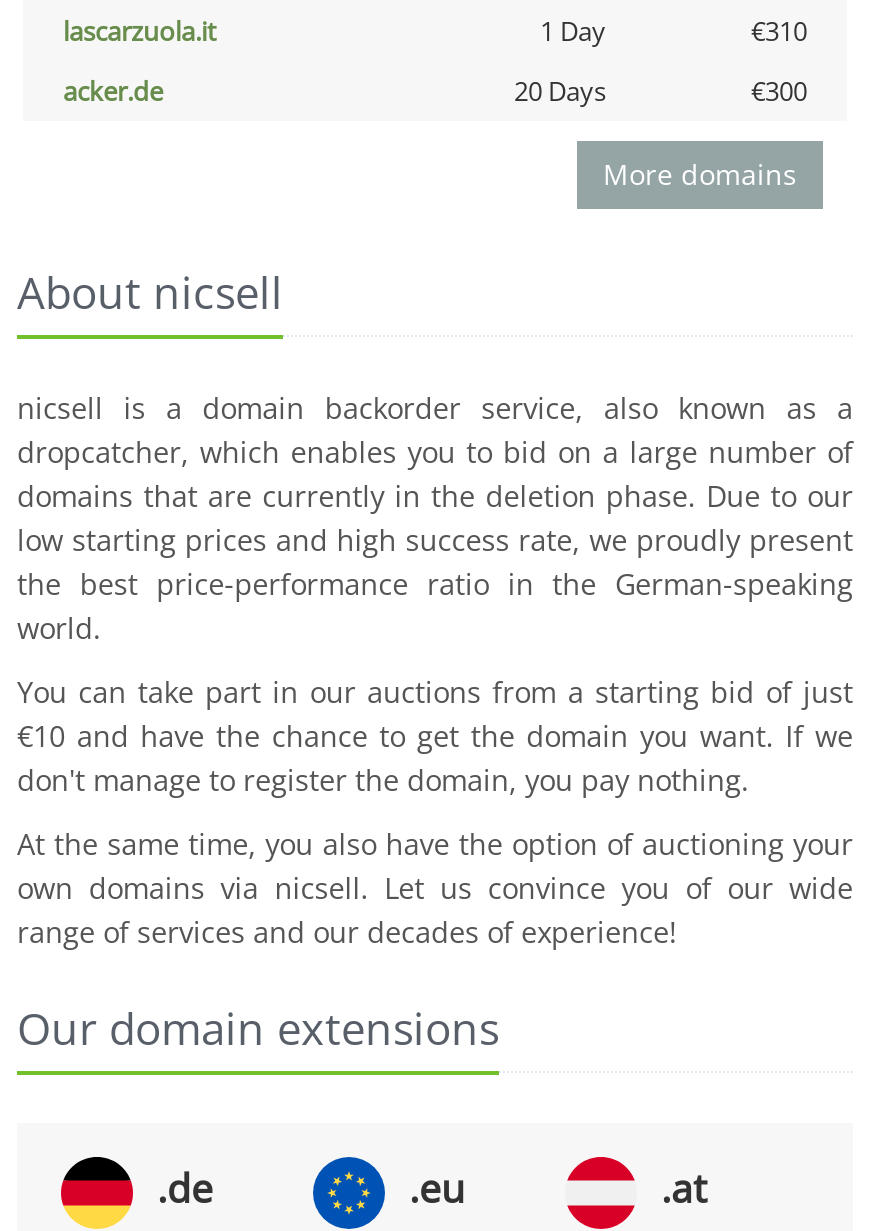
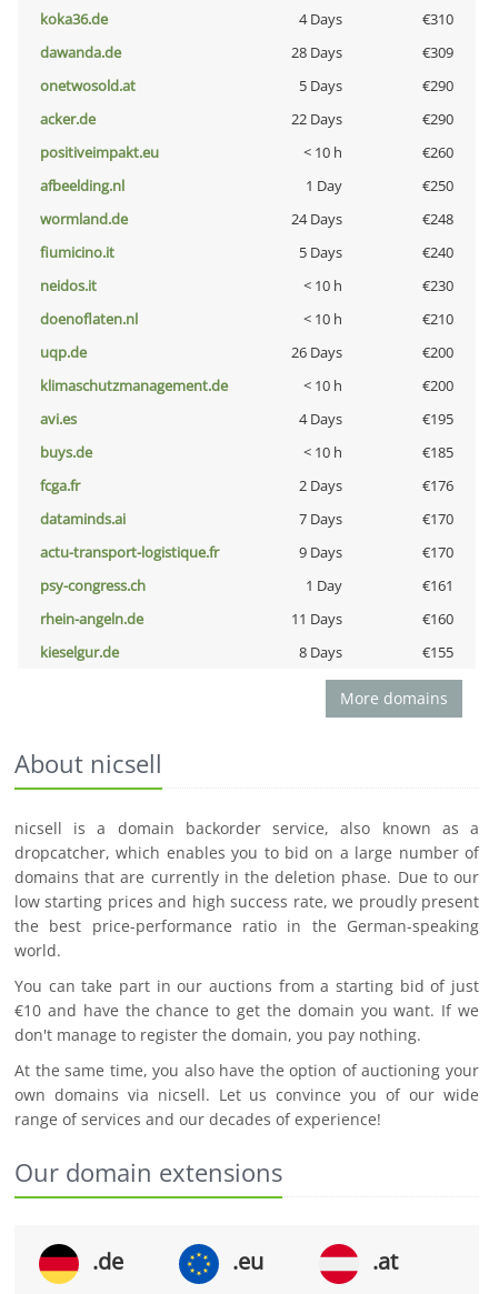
[63,13,606,49] lascarzuola.it | 1 Day -> [40,9,342,29] koka36.de | 4 Days
none -> [40,42,453,96] dawanda.de | 28 Days | €309 | onetwosold.at | 5 Days | €290
[514,73,807,109] 20 Days | €300 -> [40,109,453,662] 22 Days | €290 | positiveimpakt.eu | < 10 h | €260 | afbeelding.nl | 1 Day | €250 | wormland.de | 24 Days | €248 | fiumicino.it | 5 Days | €240 | neidos.it | < 10 h | €230 | doenoflaten.nl | < 10 h | €210 | uqp.de | 26 Days | €200 | klimaschutzmanagement.de | < 10 h | €200 | avi.es | 4 Days | €195 | buys.de | < 10 h | €185 | fcga.fr | 2 Days | €176 | dataminds.ai | 7 Days | €170 | actu-transport-logistique.fr | 9 Days | €170 | psy-congress.ch | 1 Day | €161 | rhein-angeln.de | 11 Days | €160 | kieselgur.de | 8 Days | €155

